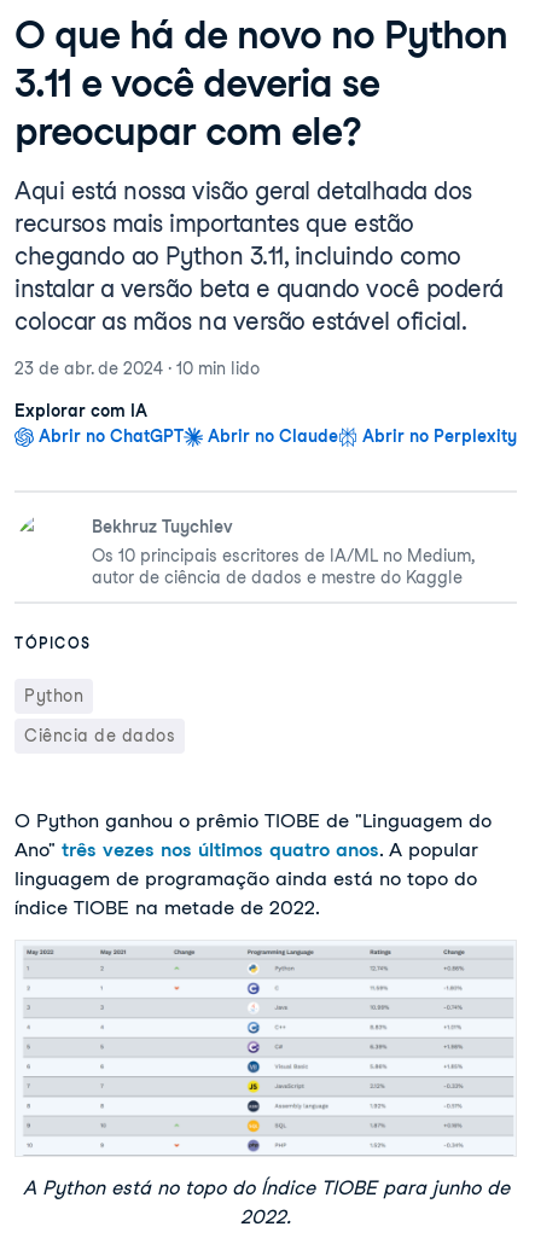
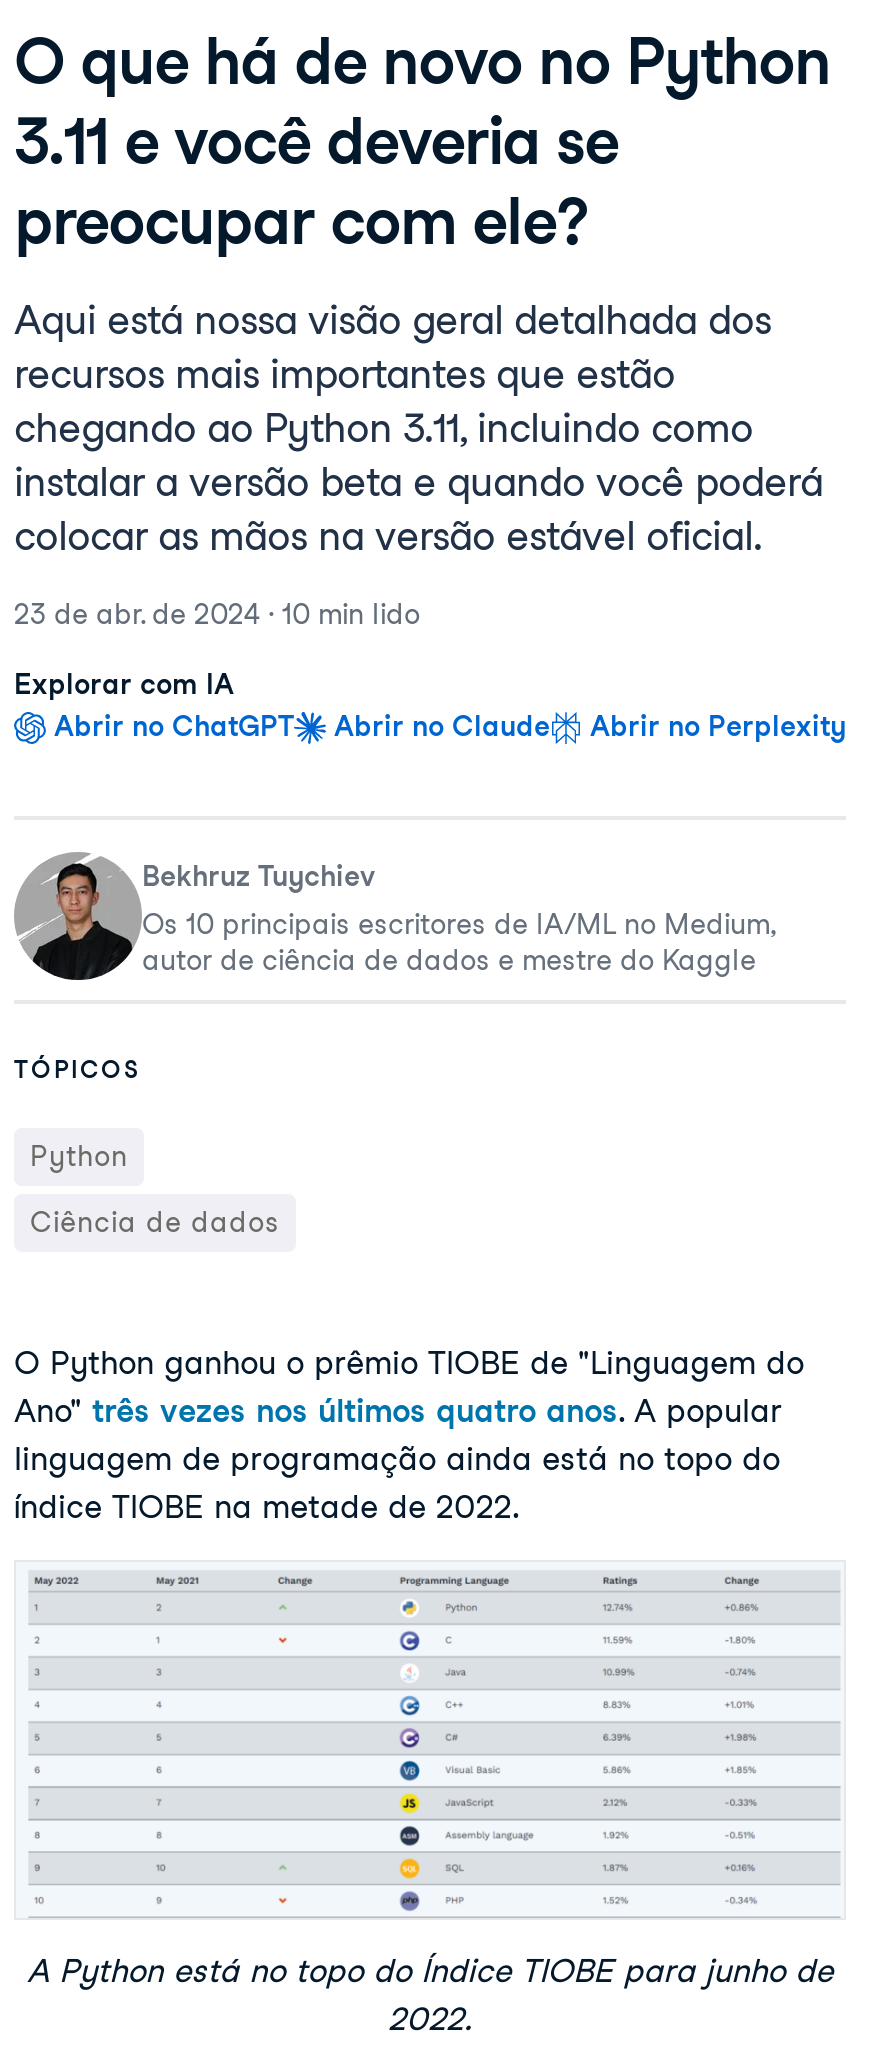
none -> [12,850,142,982] [image]

